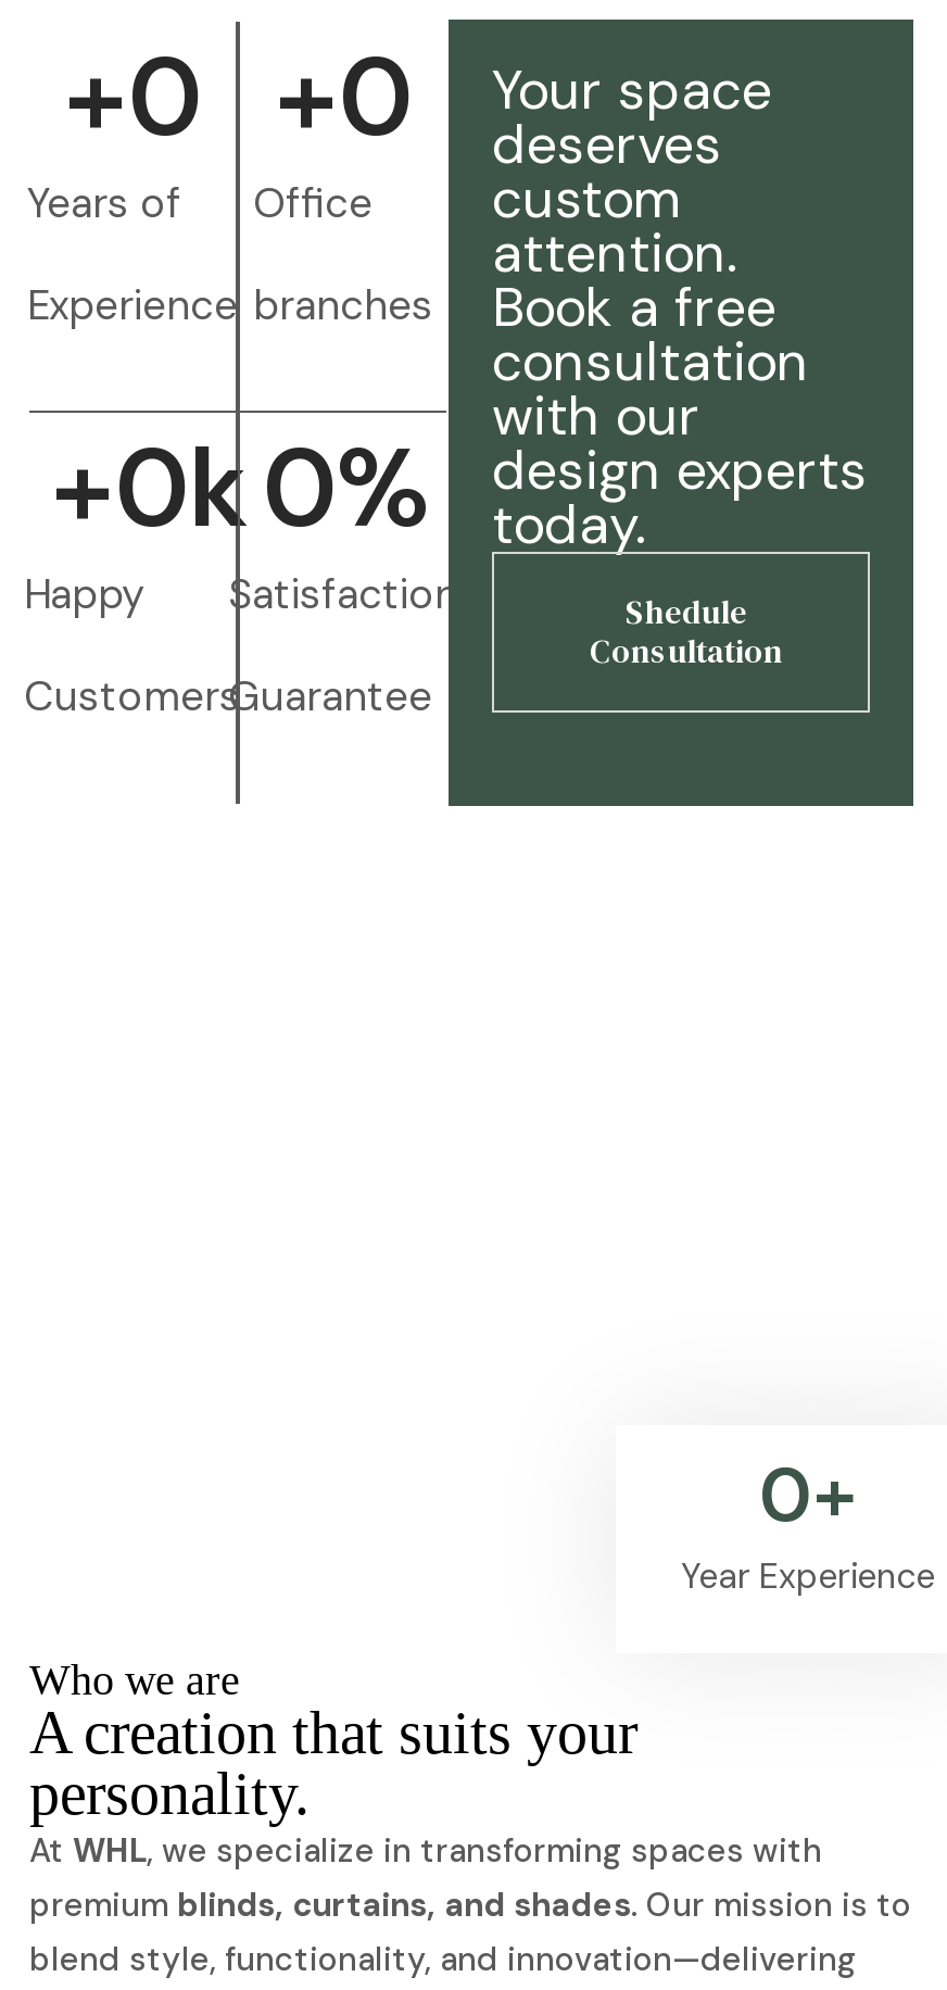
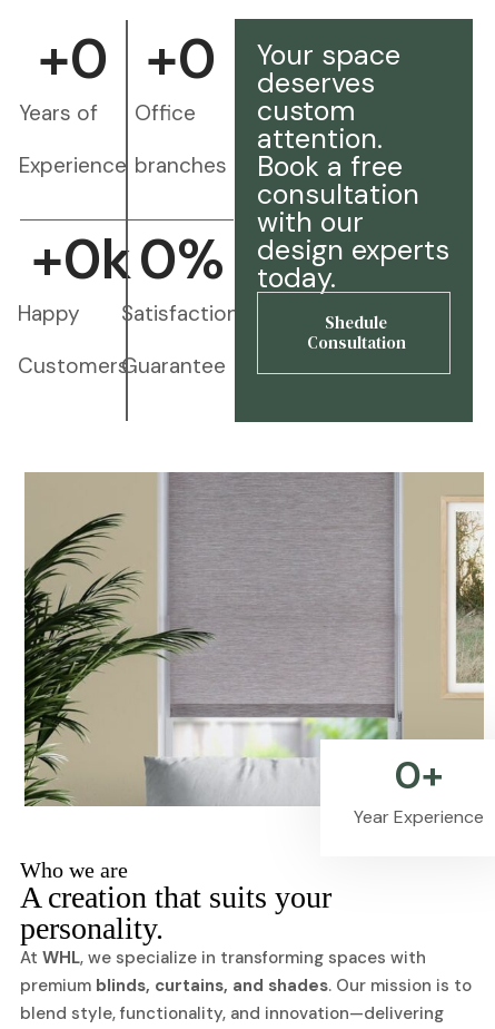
none -> [23,471,485,807] [image]

